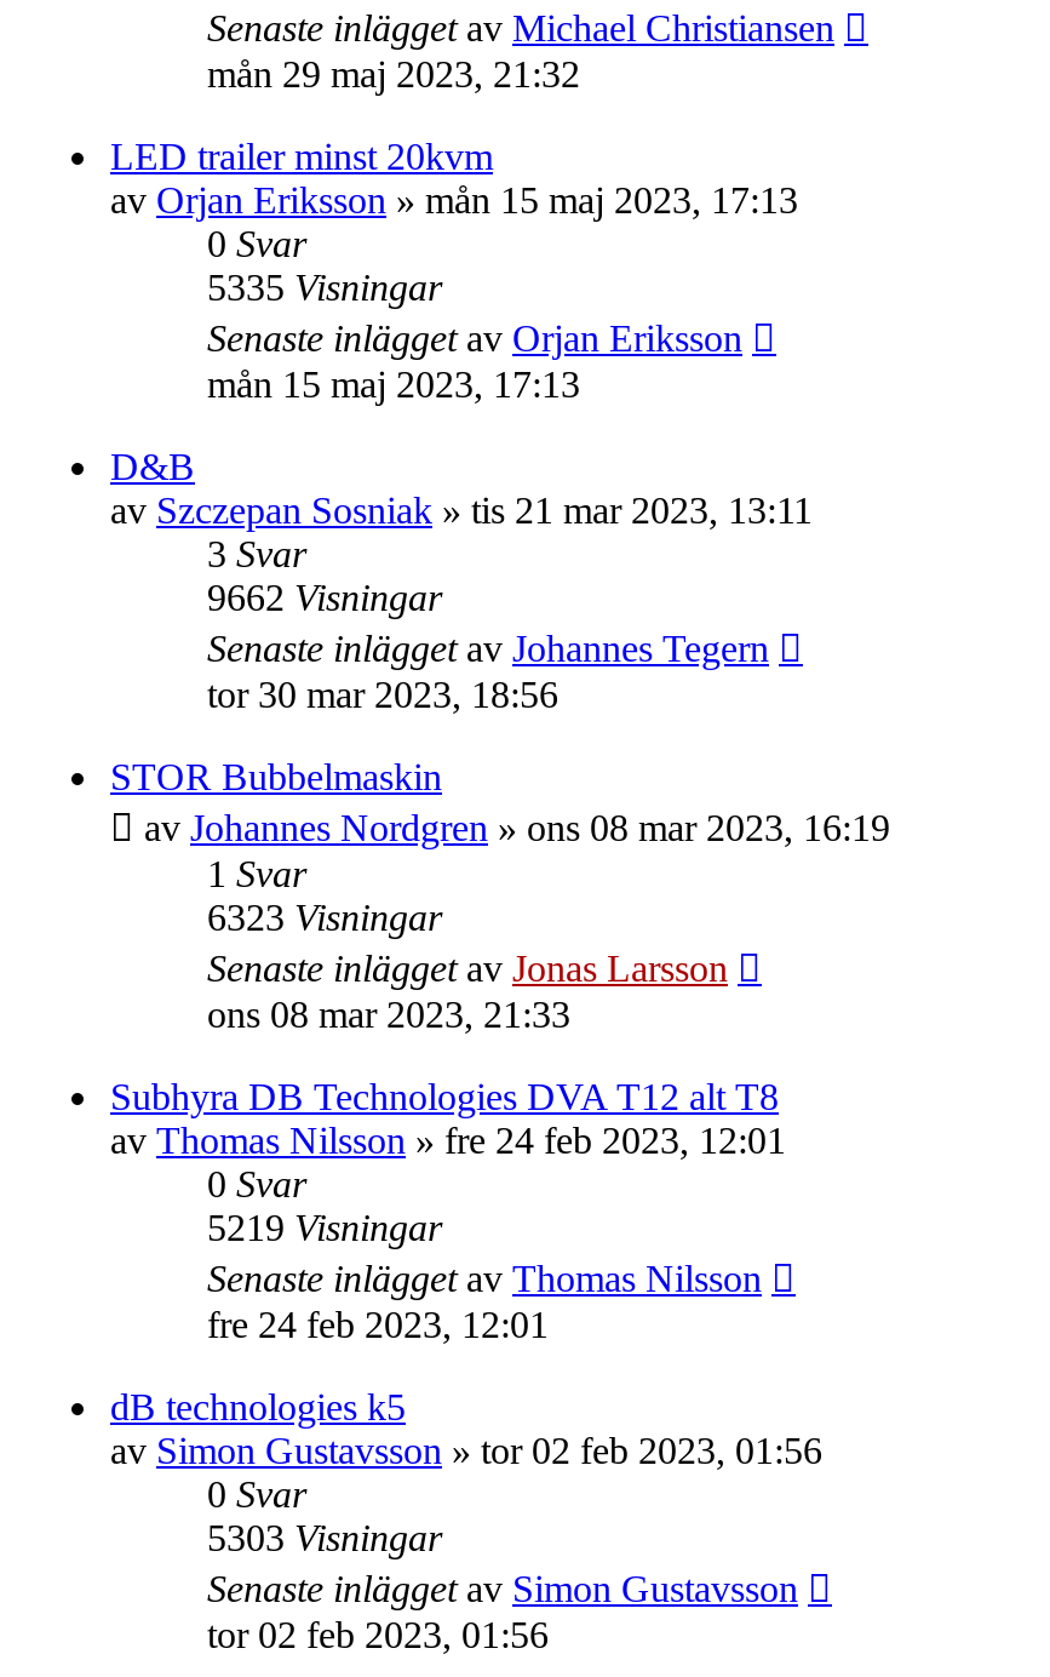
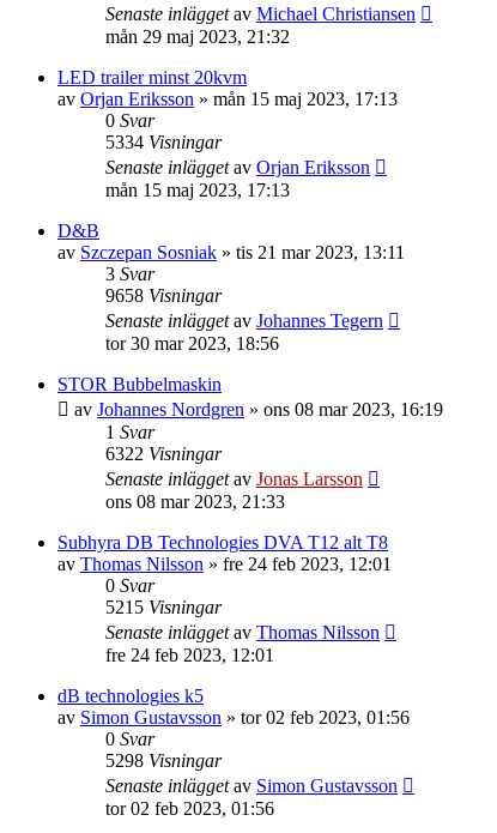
[207,267,442,308] 5335 Visningar -> [105,132,222,152] 5334 Visningar
[207,577,442,618] 9662 Visningar -> [105,285,222,306] 9658 Visningar
[207,897,442,938] 6323 Visningar -> [105,443,222,464] 6322 Visningar
[207,1207,442,1248] 5219 Visningar -> [105,597,222,617] 5215 Visningar
[207,1517,442,1558] 5303 Visningar -> [105,750,222,771] 5298 Visningar

